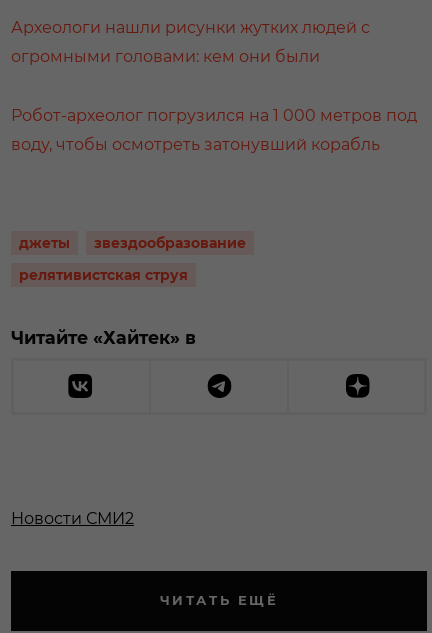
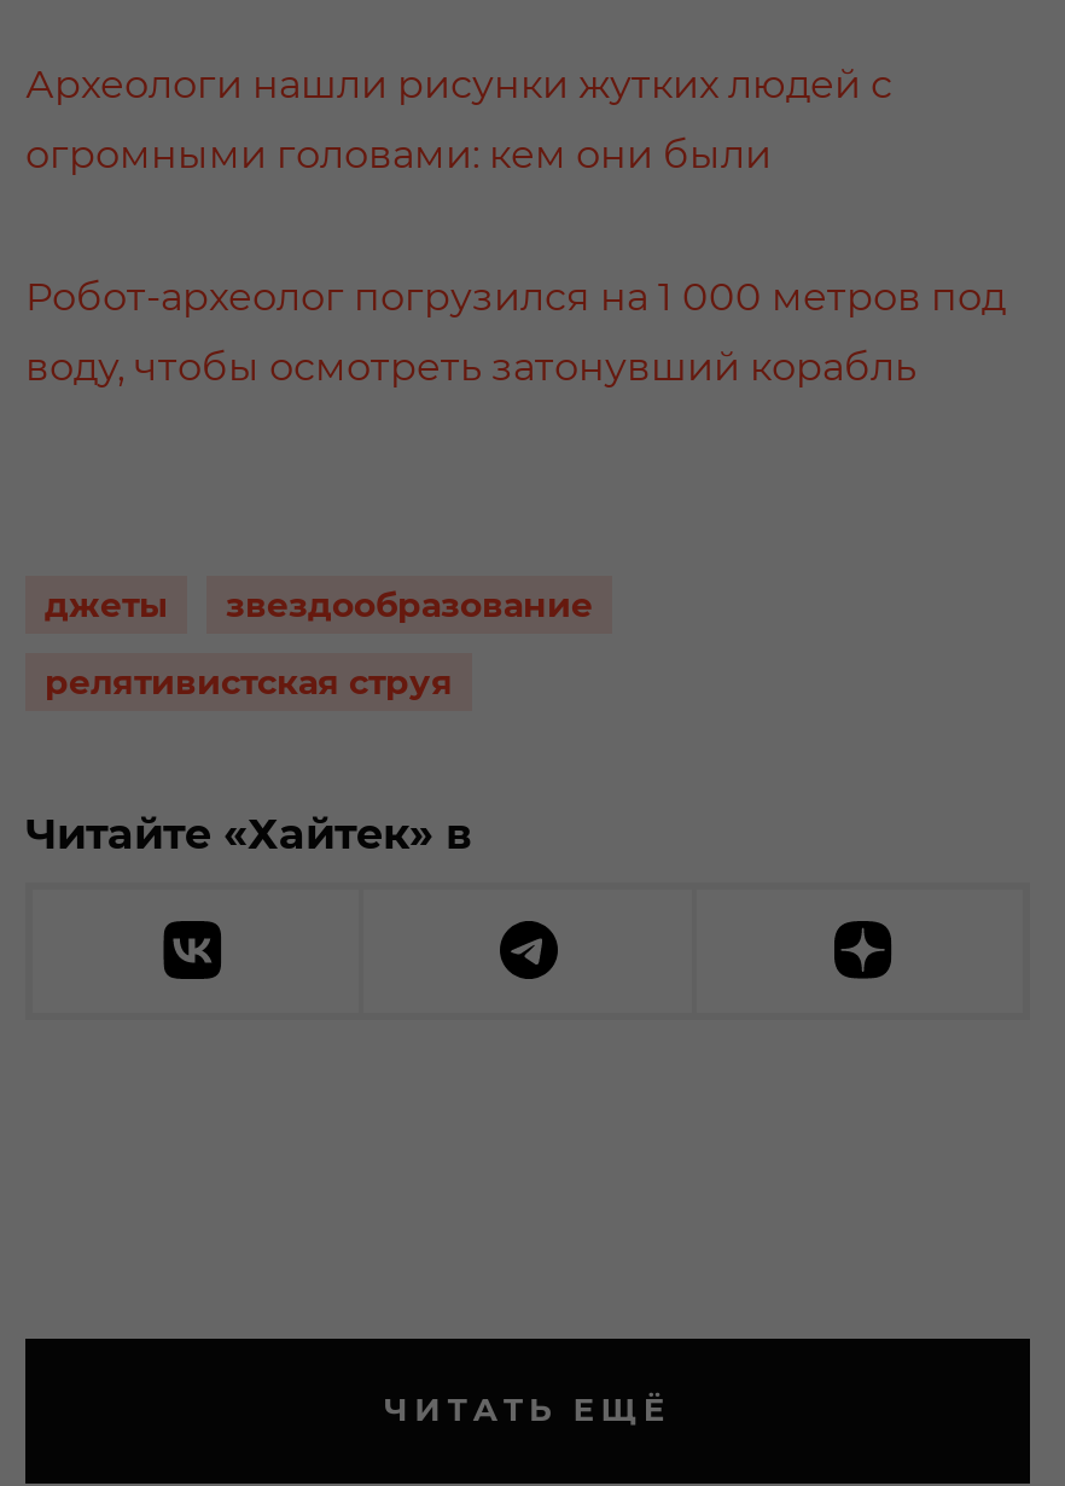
[11,509,134,528] Новости СМИ2 -> none

